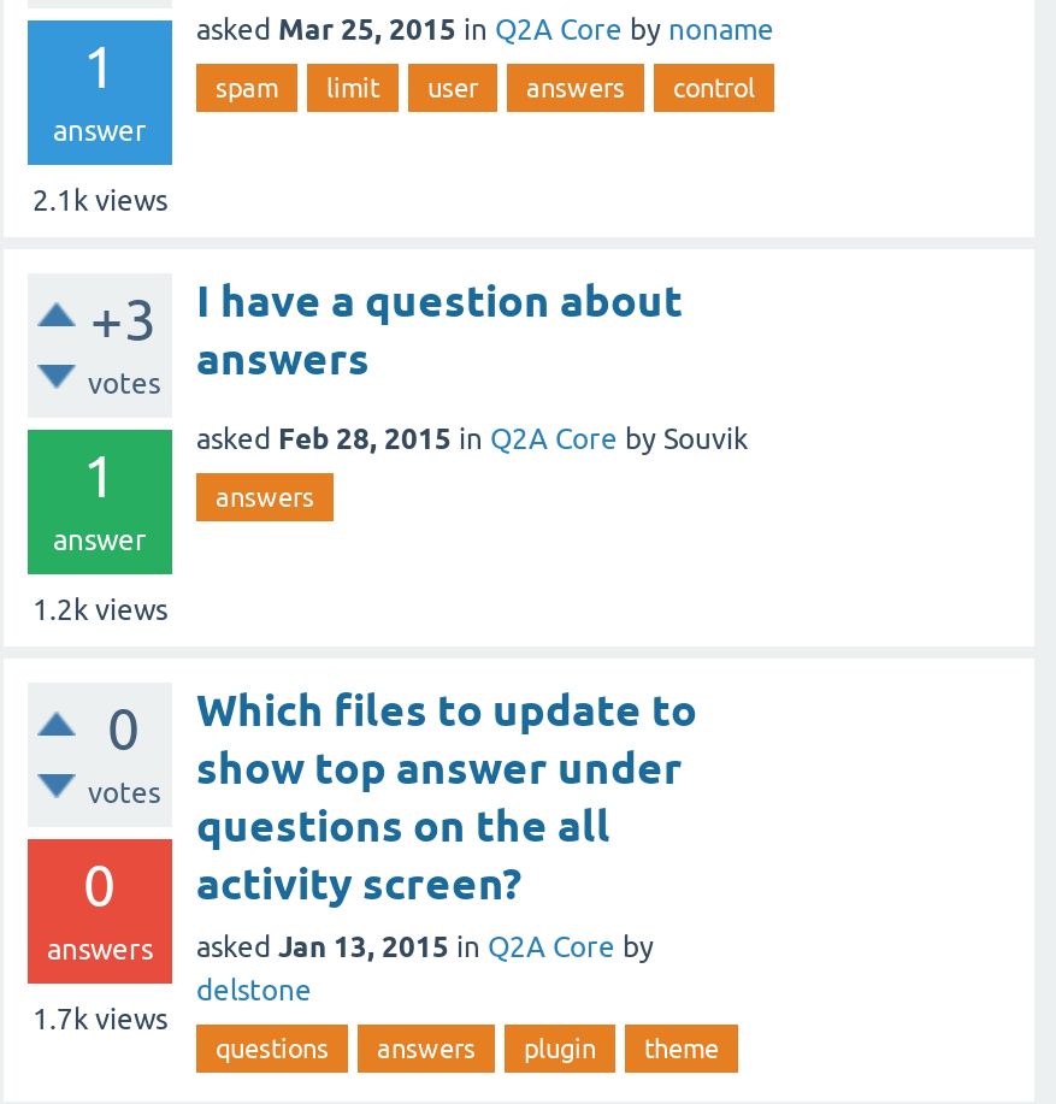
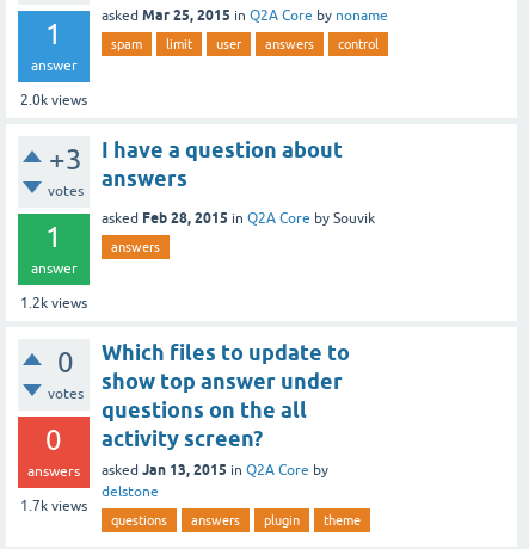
[33,184,167,218] 2.1k views -> [20,92,87,109] 2.0k views

